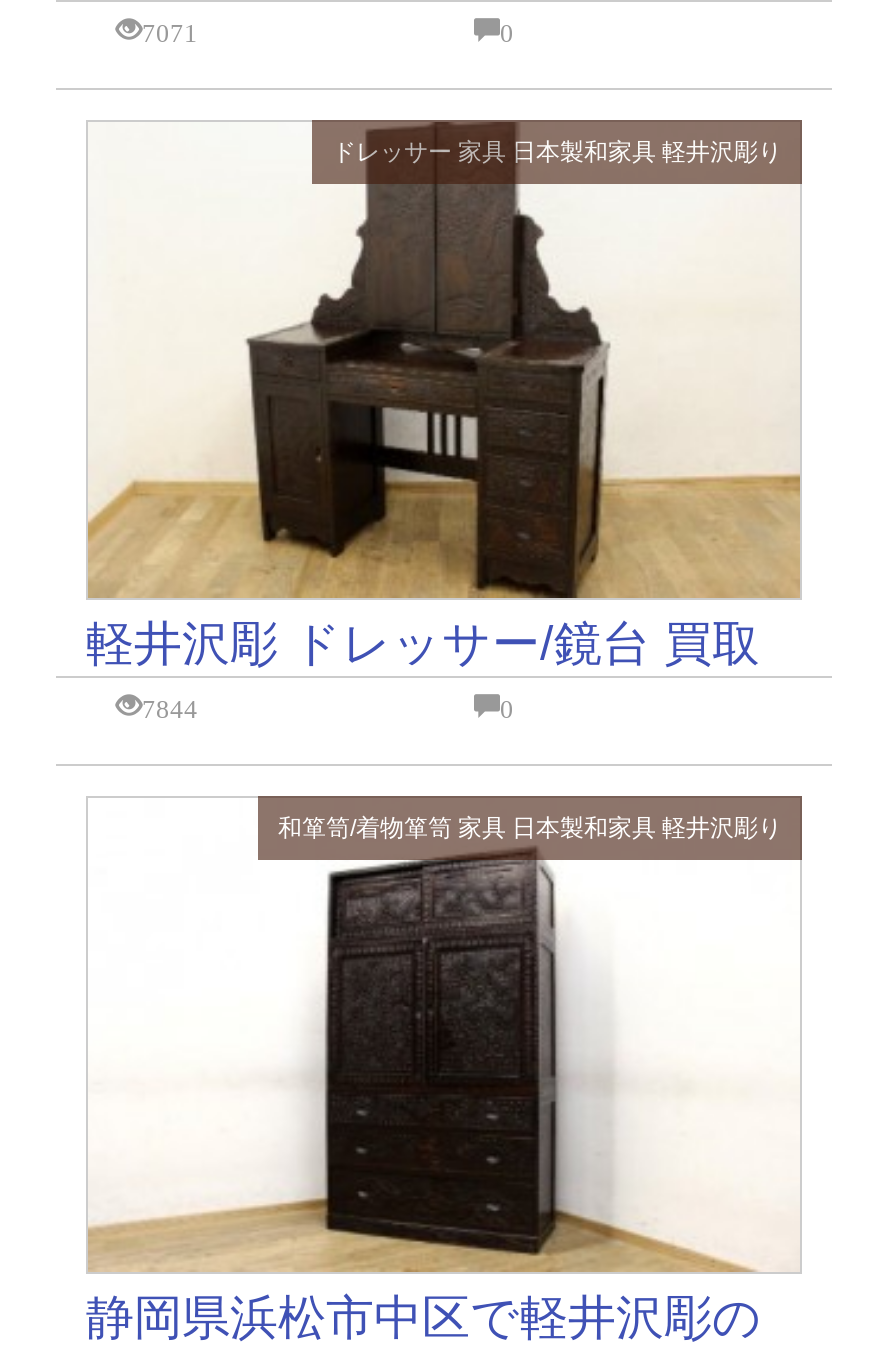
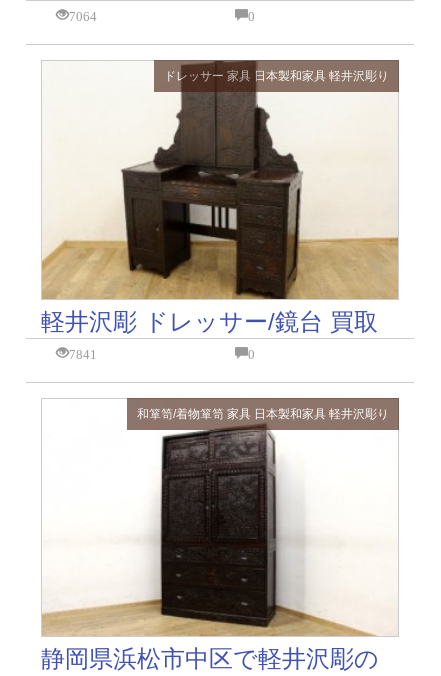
[142,15,198,45] 7071 -> [69,7,97,22] 7064
[142,689,198,719] 7844 -> [69,345,97,360] 7841

